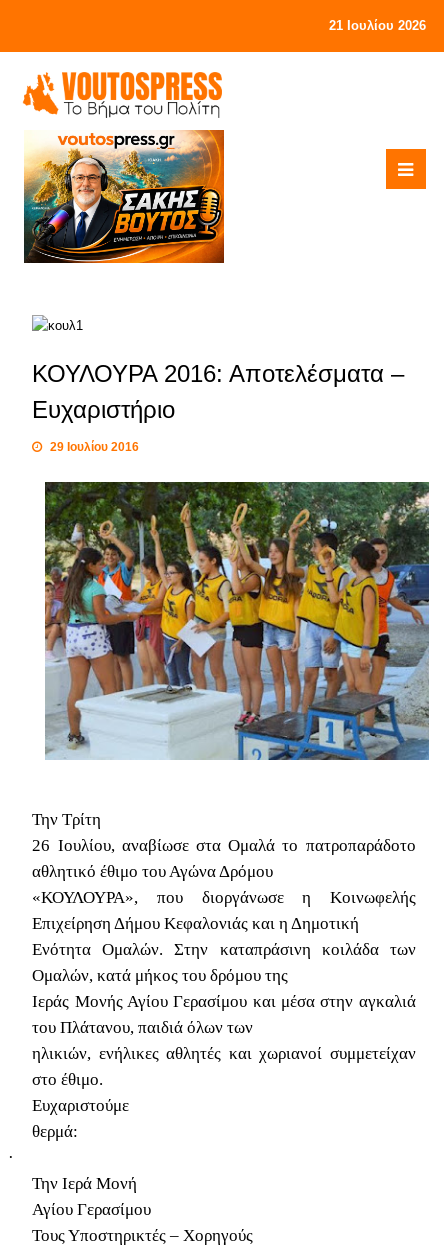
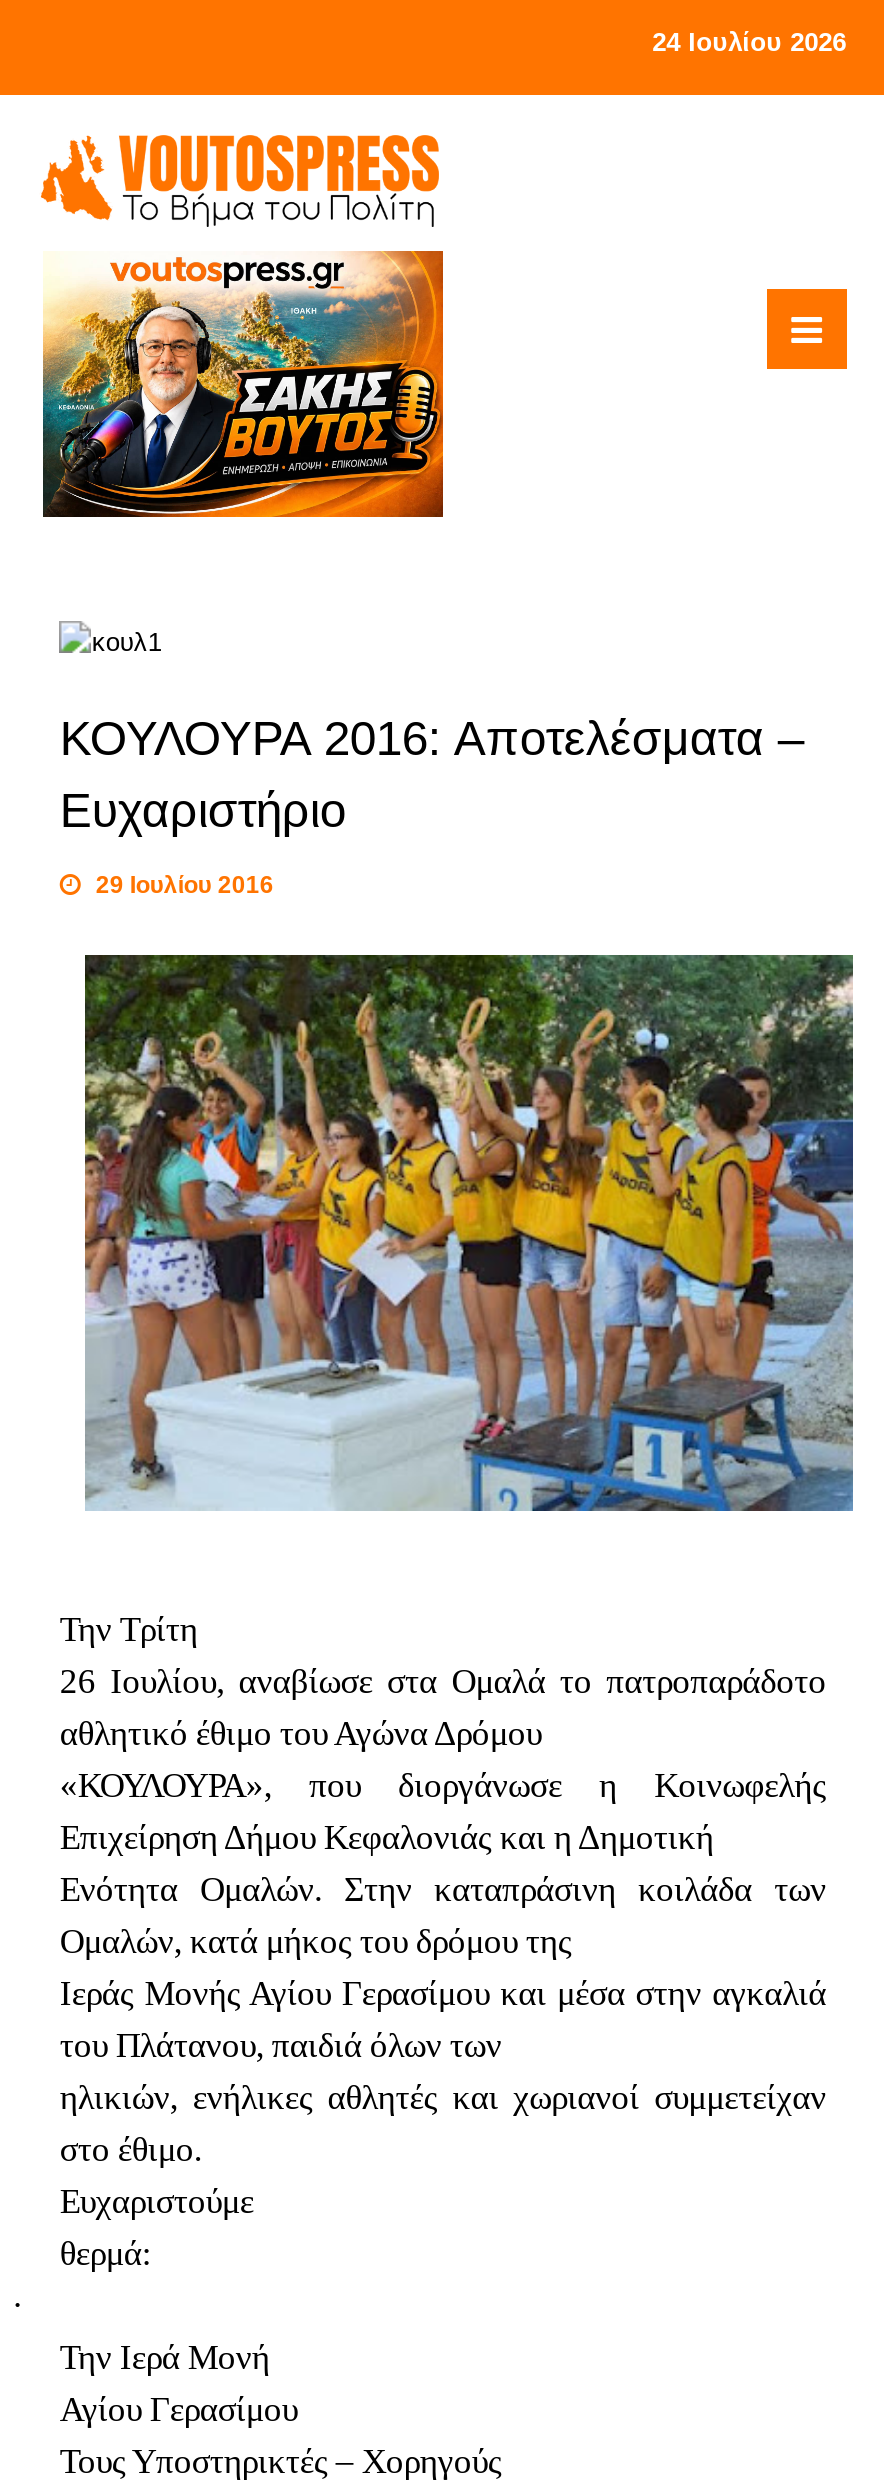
[329,18,426,33] 21 Ιουλίου 2026 -> [652,27,846,57] 24 Ιουλίου 2026

